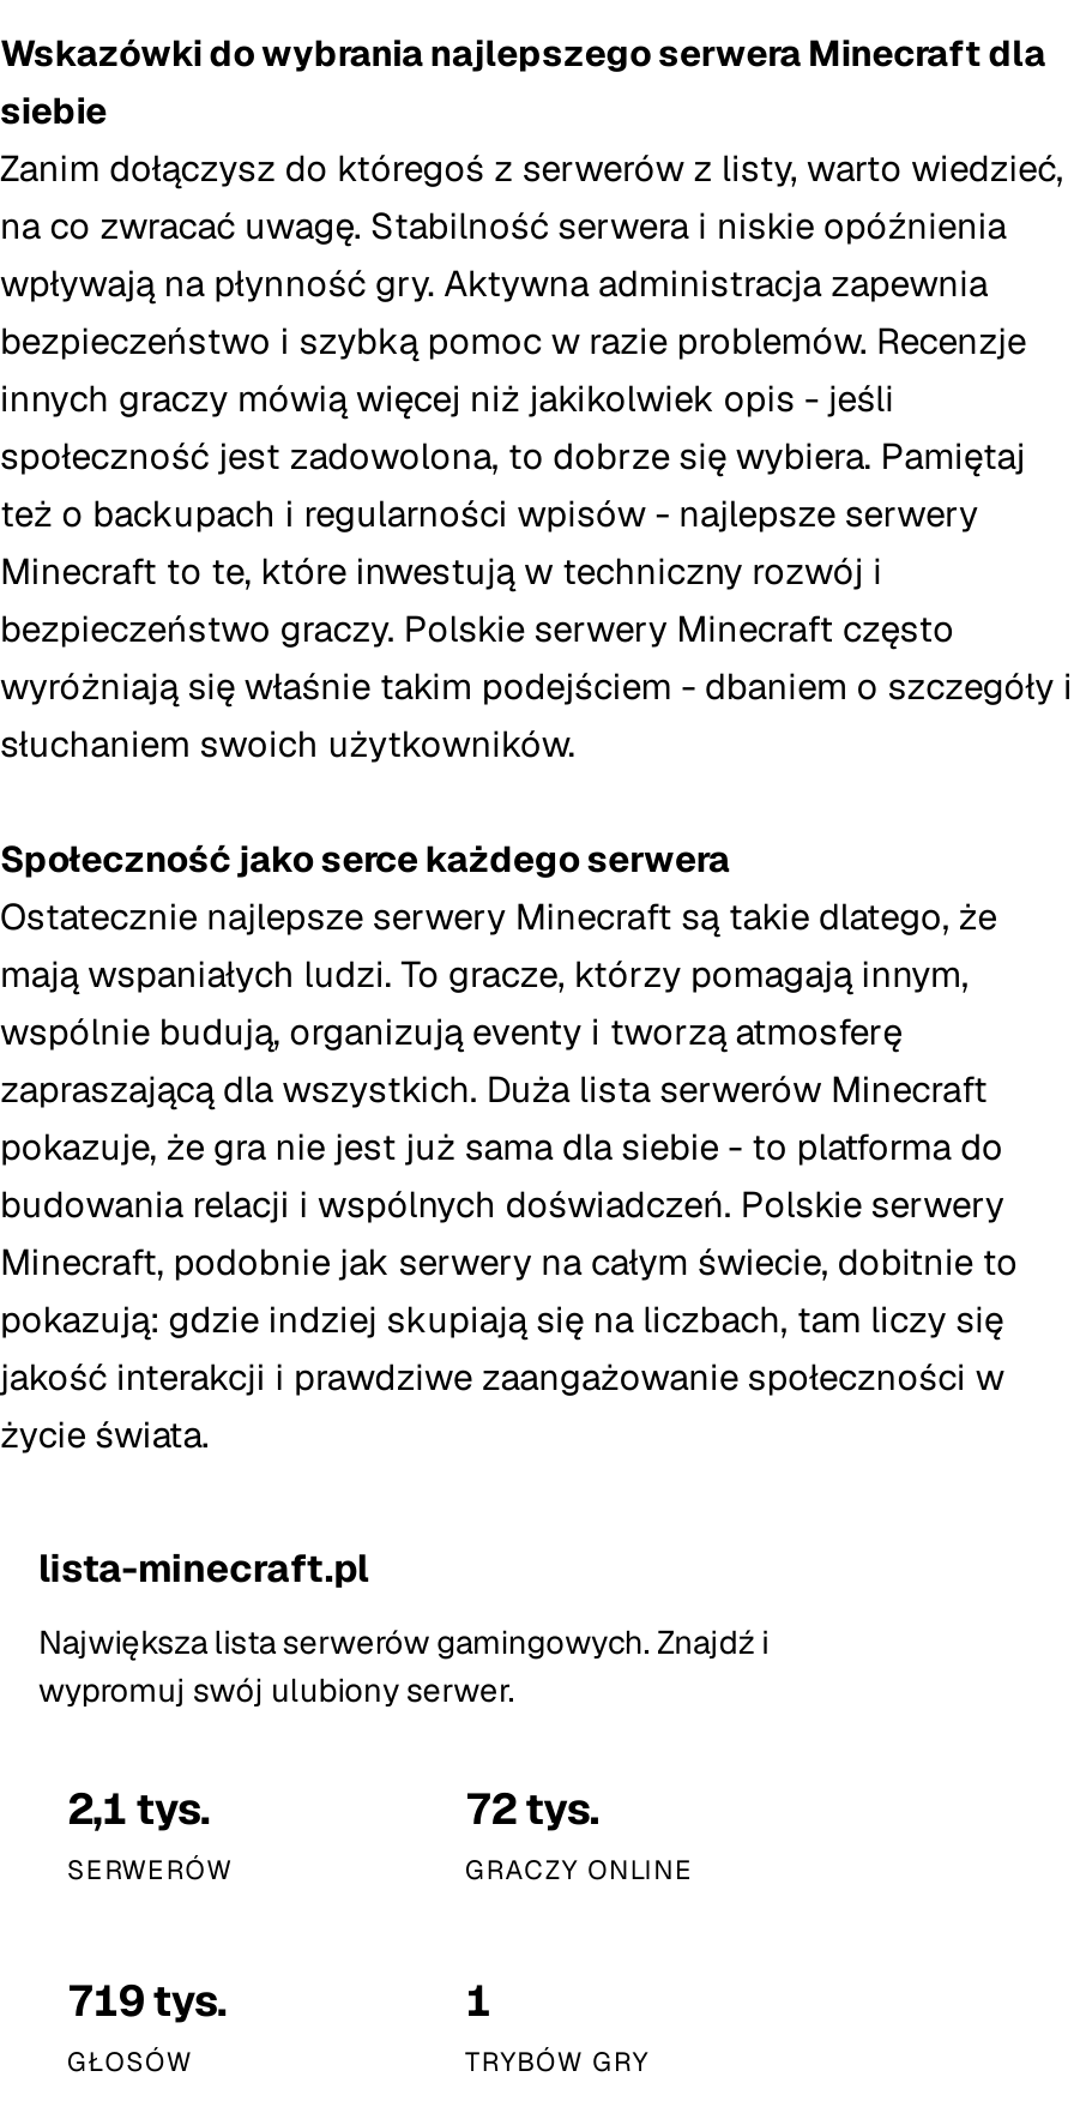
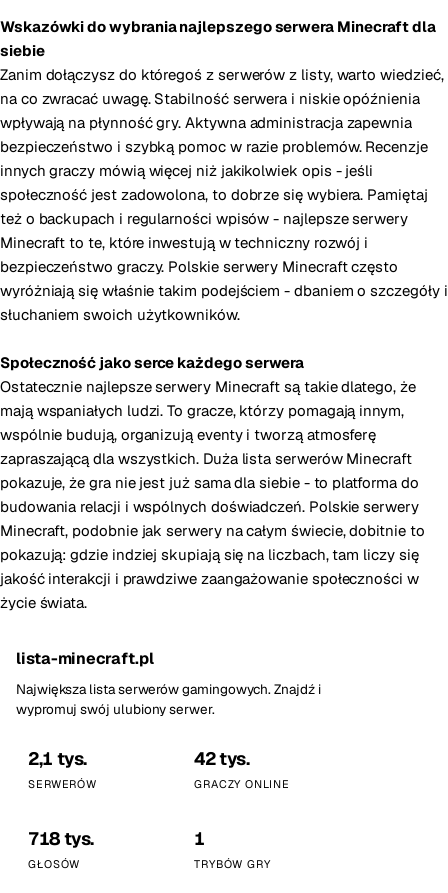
[465,1781,598,1836] 72 tys. -> [194,747,249,770] 42 tys.
[67,1973,226,2028] 719 tys. -> [28,827,94,850] 718 tys.

